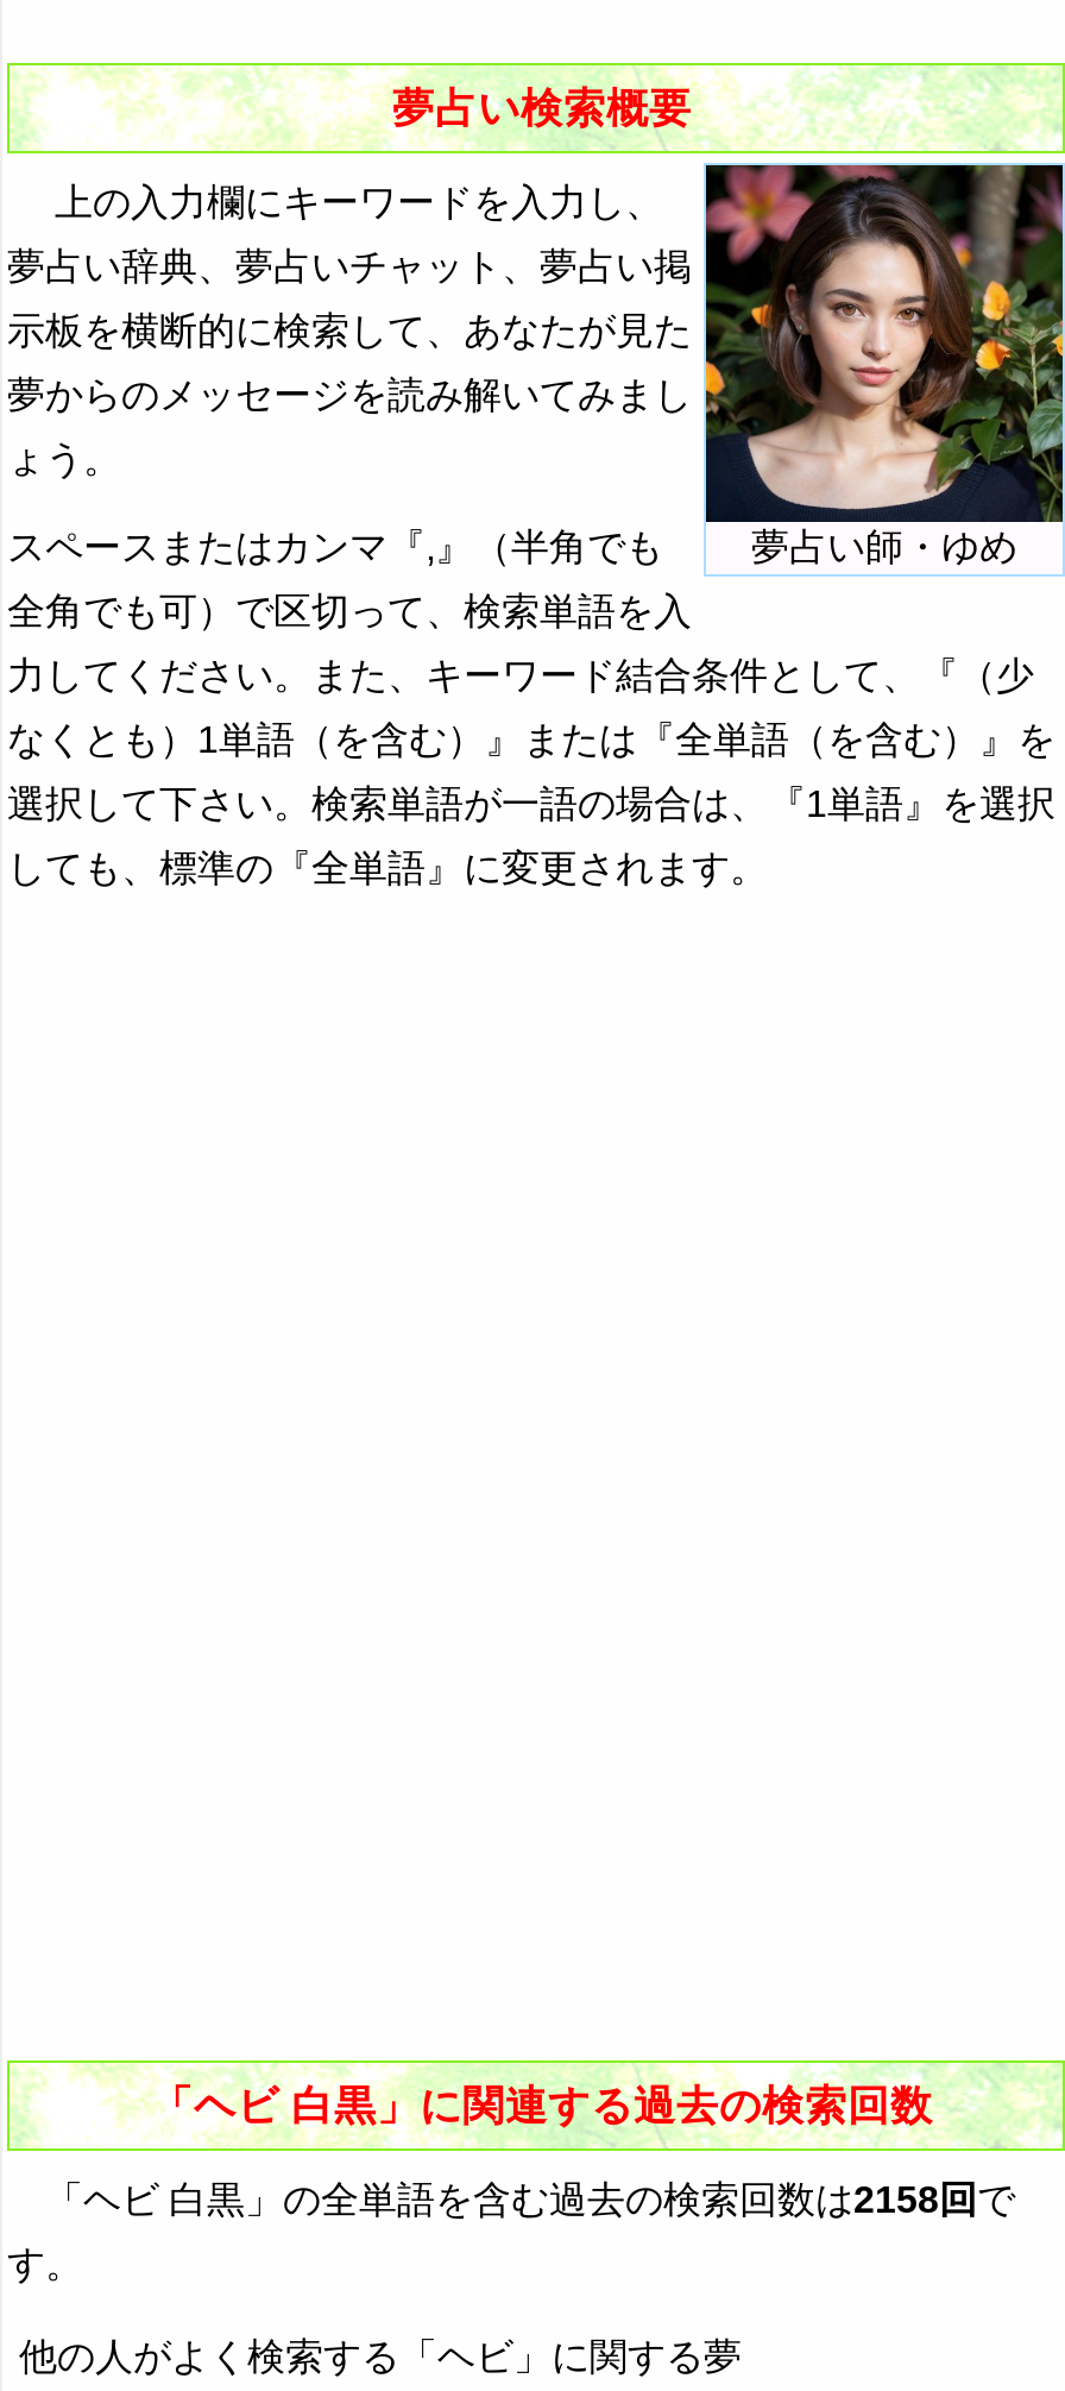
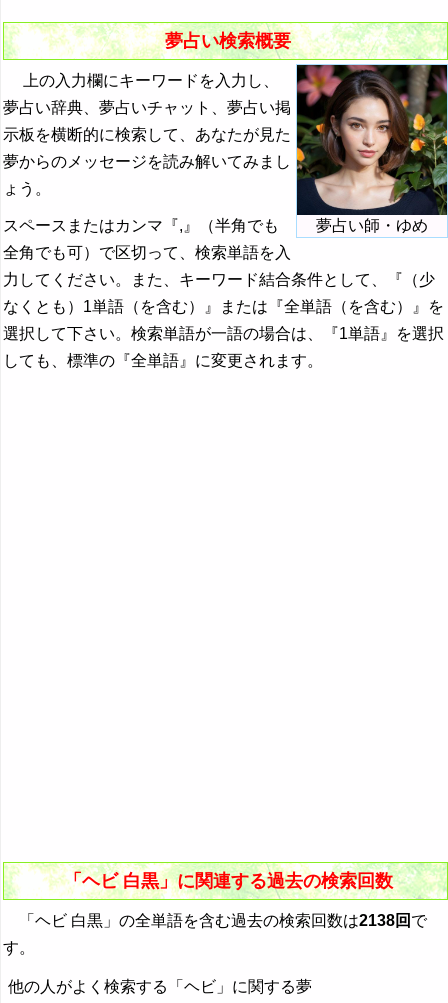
[7,2180,1015,2220] 「ヘビ 白黒」の全単語を含む過去の検索回数は2158回で -> [3,912,427,929] 「ヘビ 白黒」の全単語を含む過去の検索回数は2138回で

